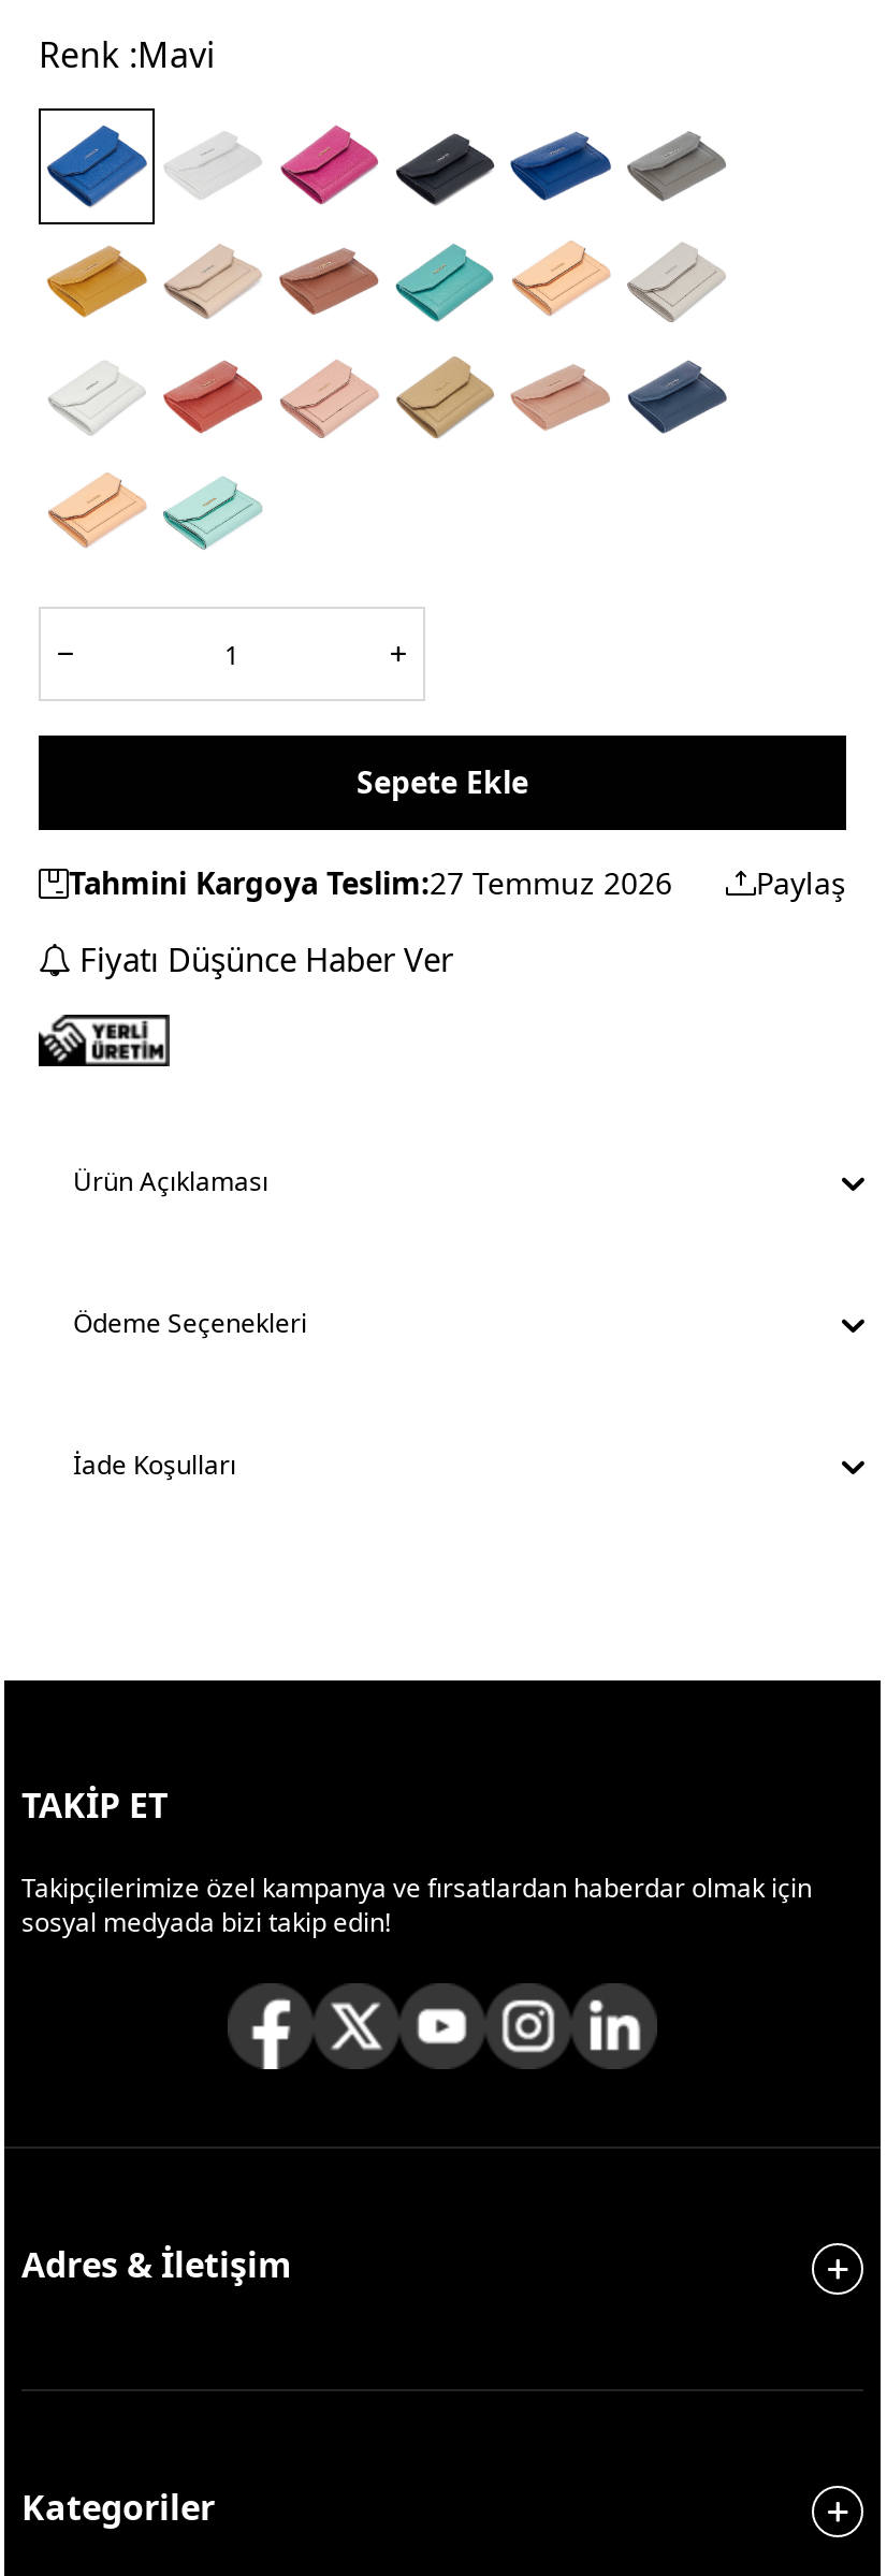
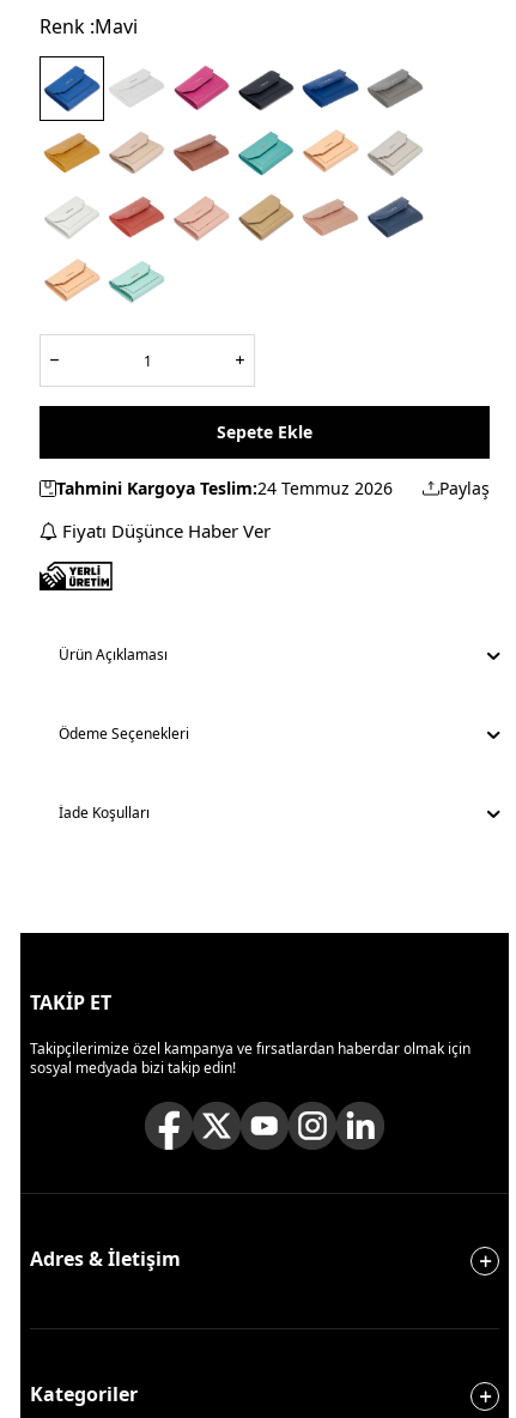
[69,862,672,903] Tahmini Kargoya Teslim:27 Temmuz 2026 -> [56,477,393,499] Tahmini Kargoya Teslim:24 Temmuz 2026

